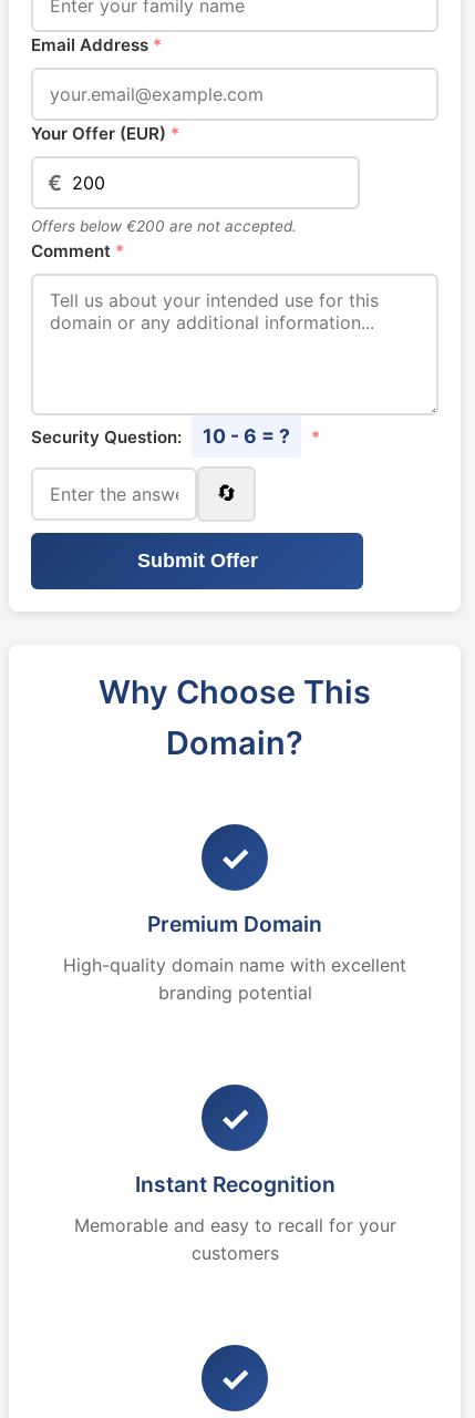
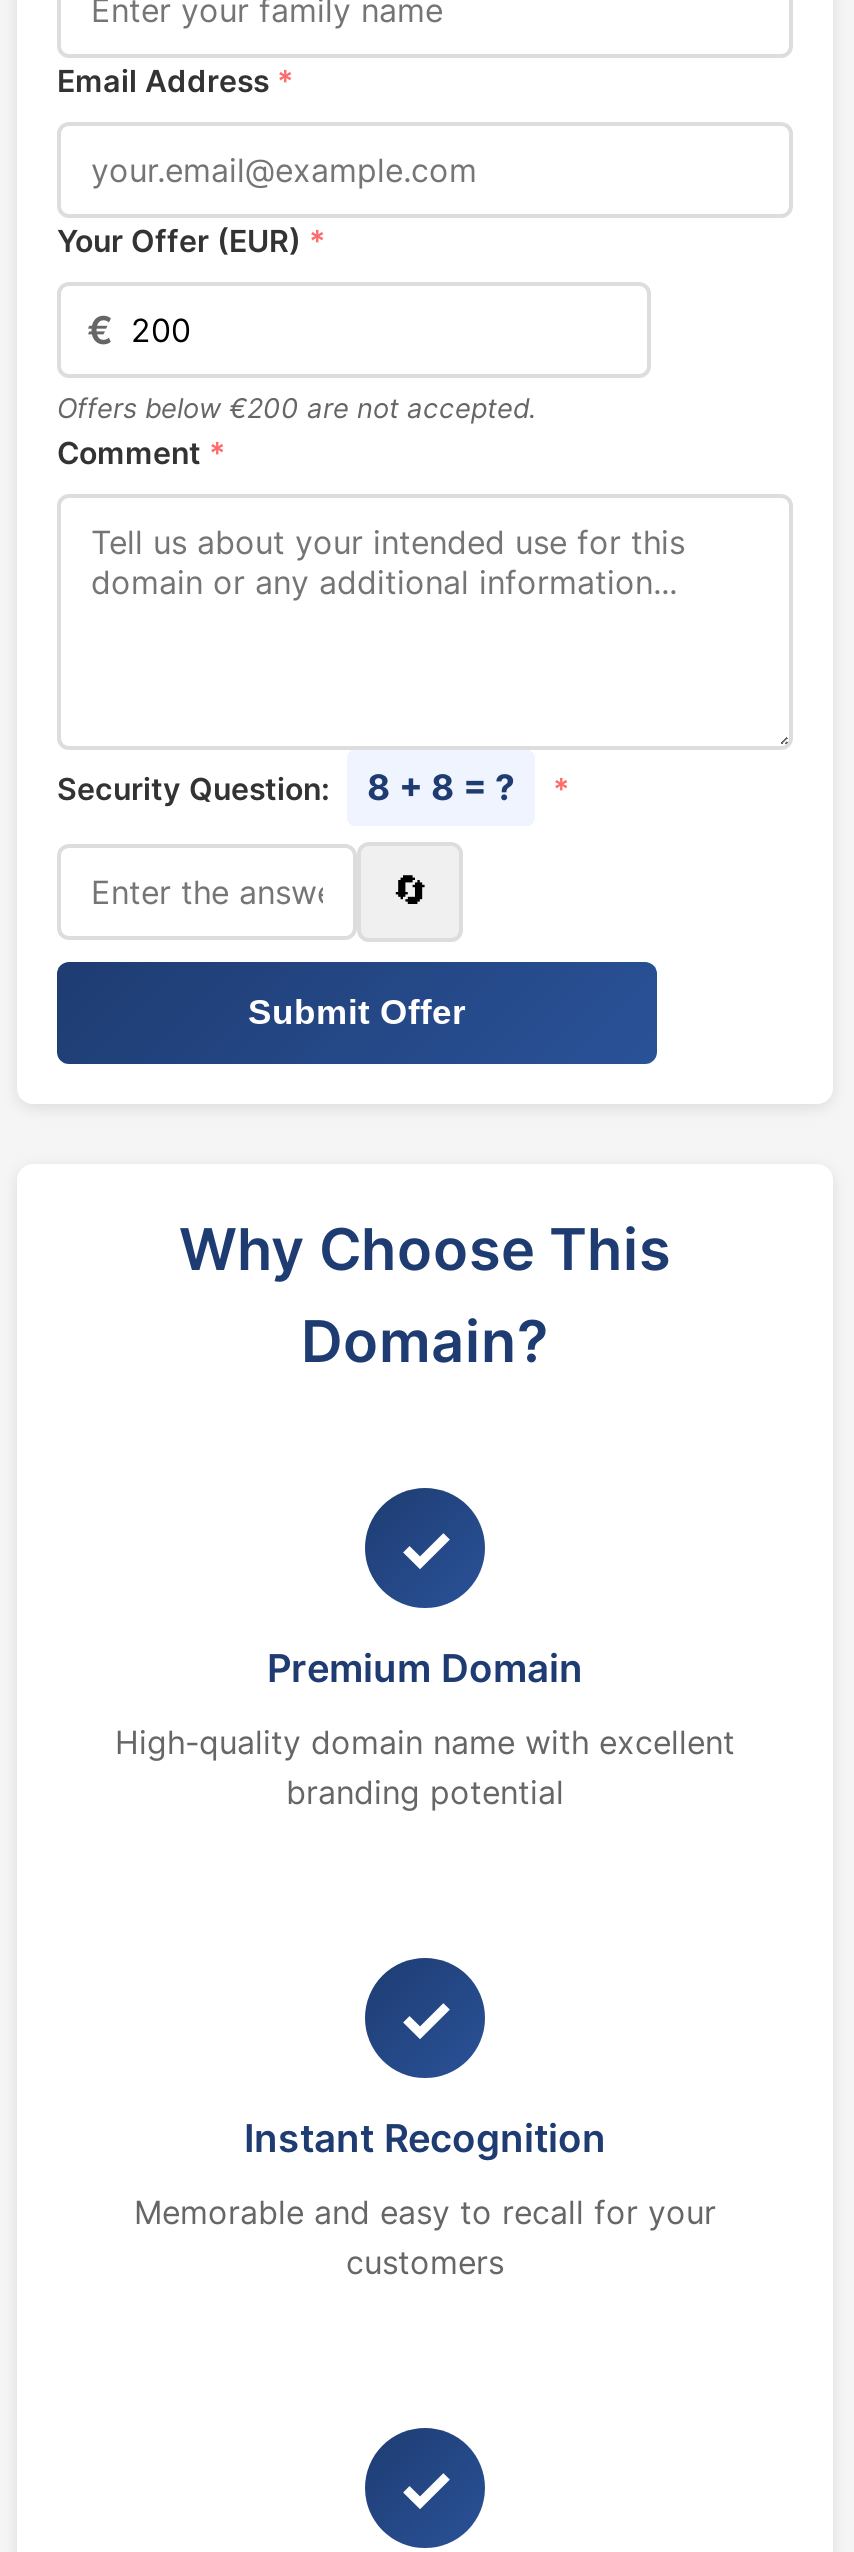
[203,424,290,448] 10 - 6 = ? -> [367,766,515,808] 8 + 8 = ?

